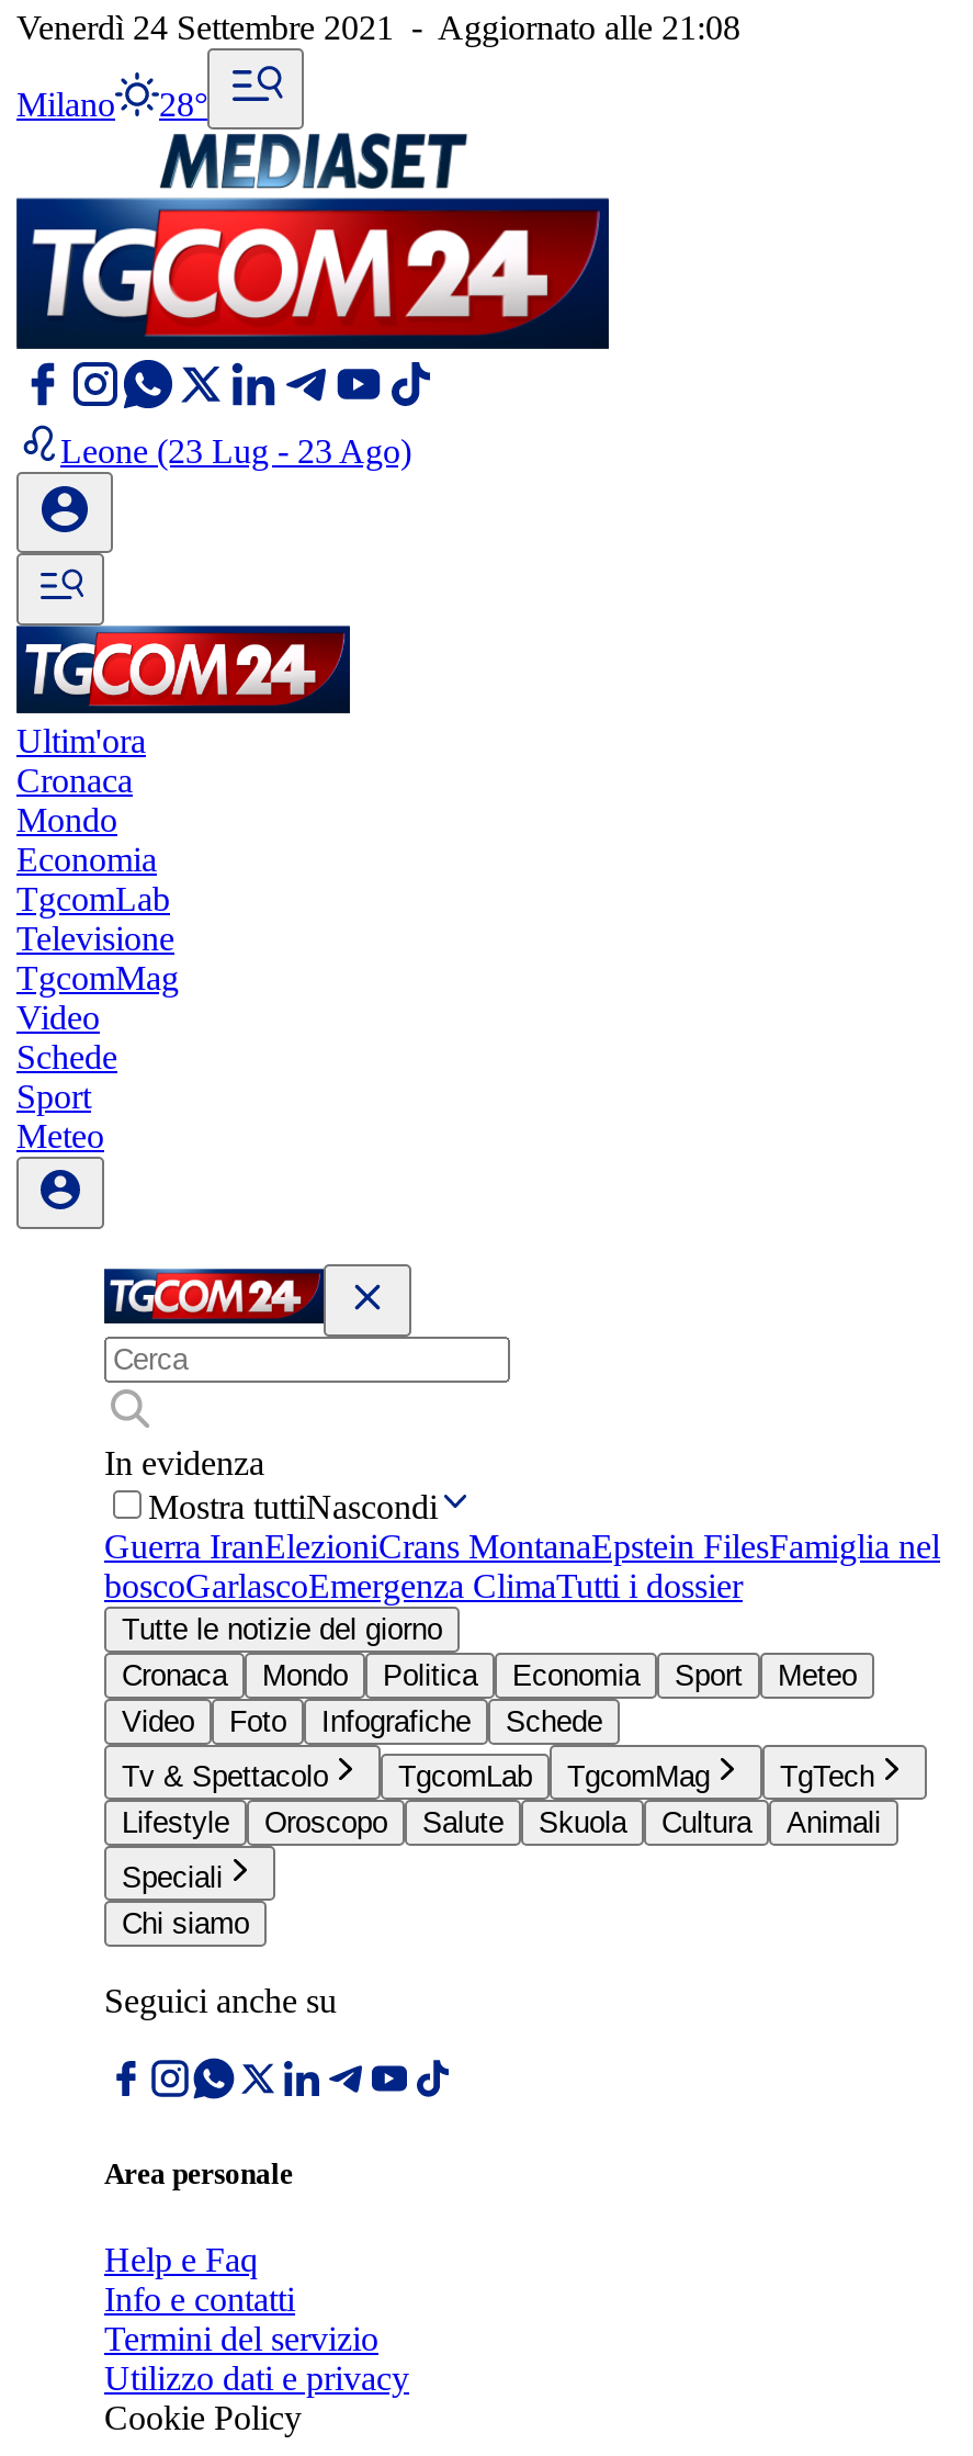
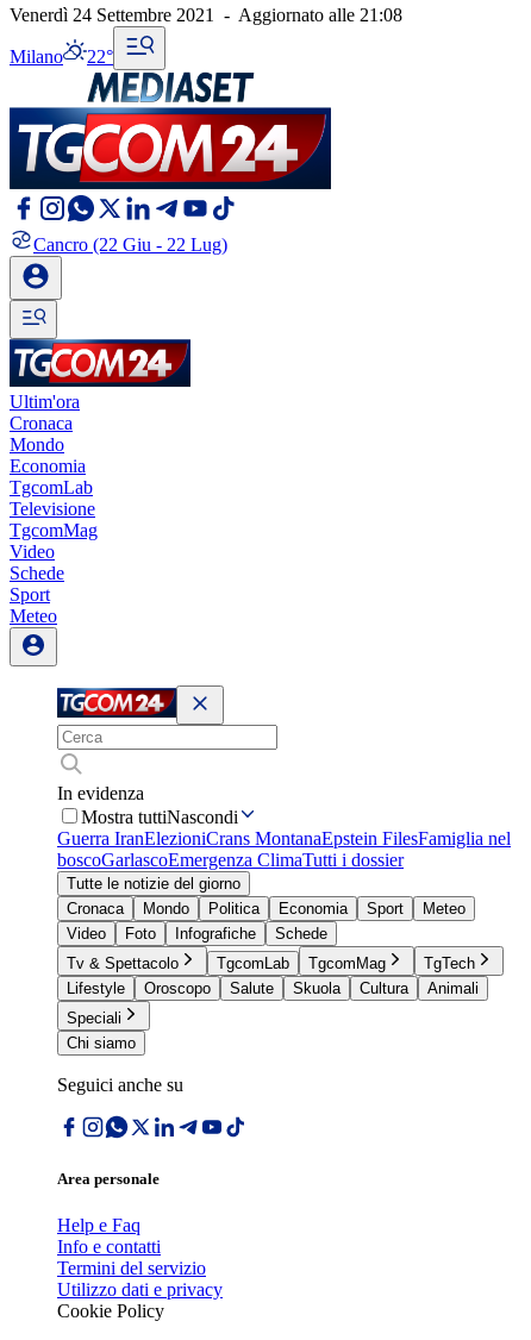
[16,86,207,123] Milano 28° -> [10,46,113,67] Milano 22°
[60,432,411,470] Leone (23 Lug - 23 Ago) -> [33,234,227,255] Cancro (22 Giu - 22 Lug)

